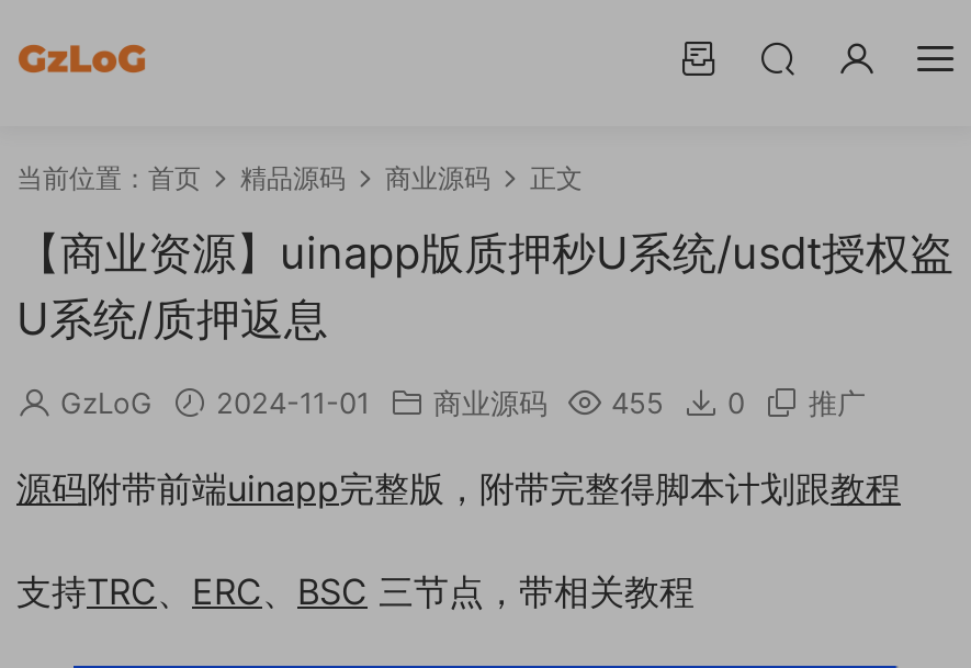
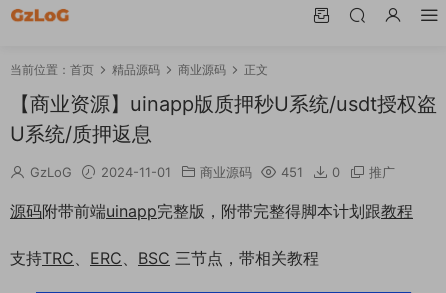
[60,385,866,420] GzLoG 2024-11-01 商业源码 455 0 推广 -> [30,164,395,180] GzLoG 2024-11-01 商业源码 451 0 推广

